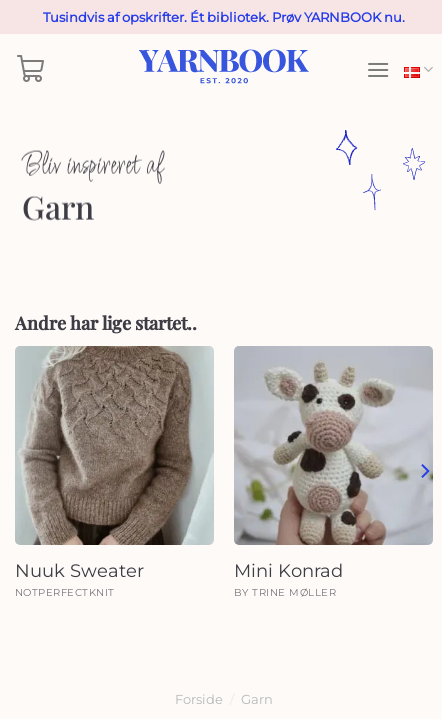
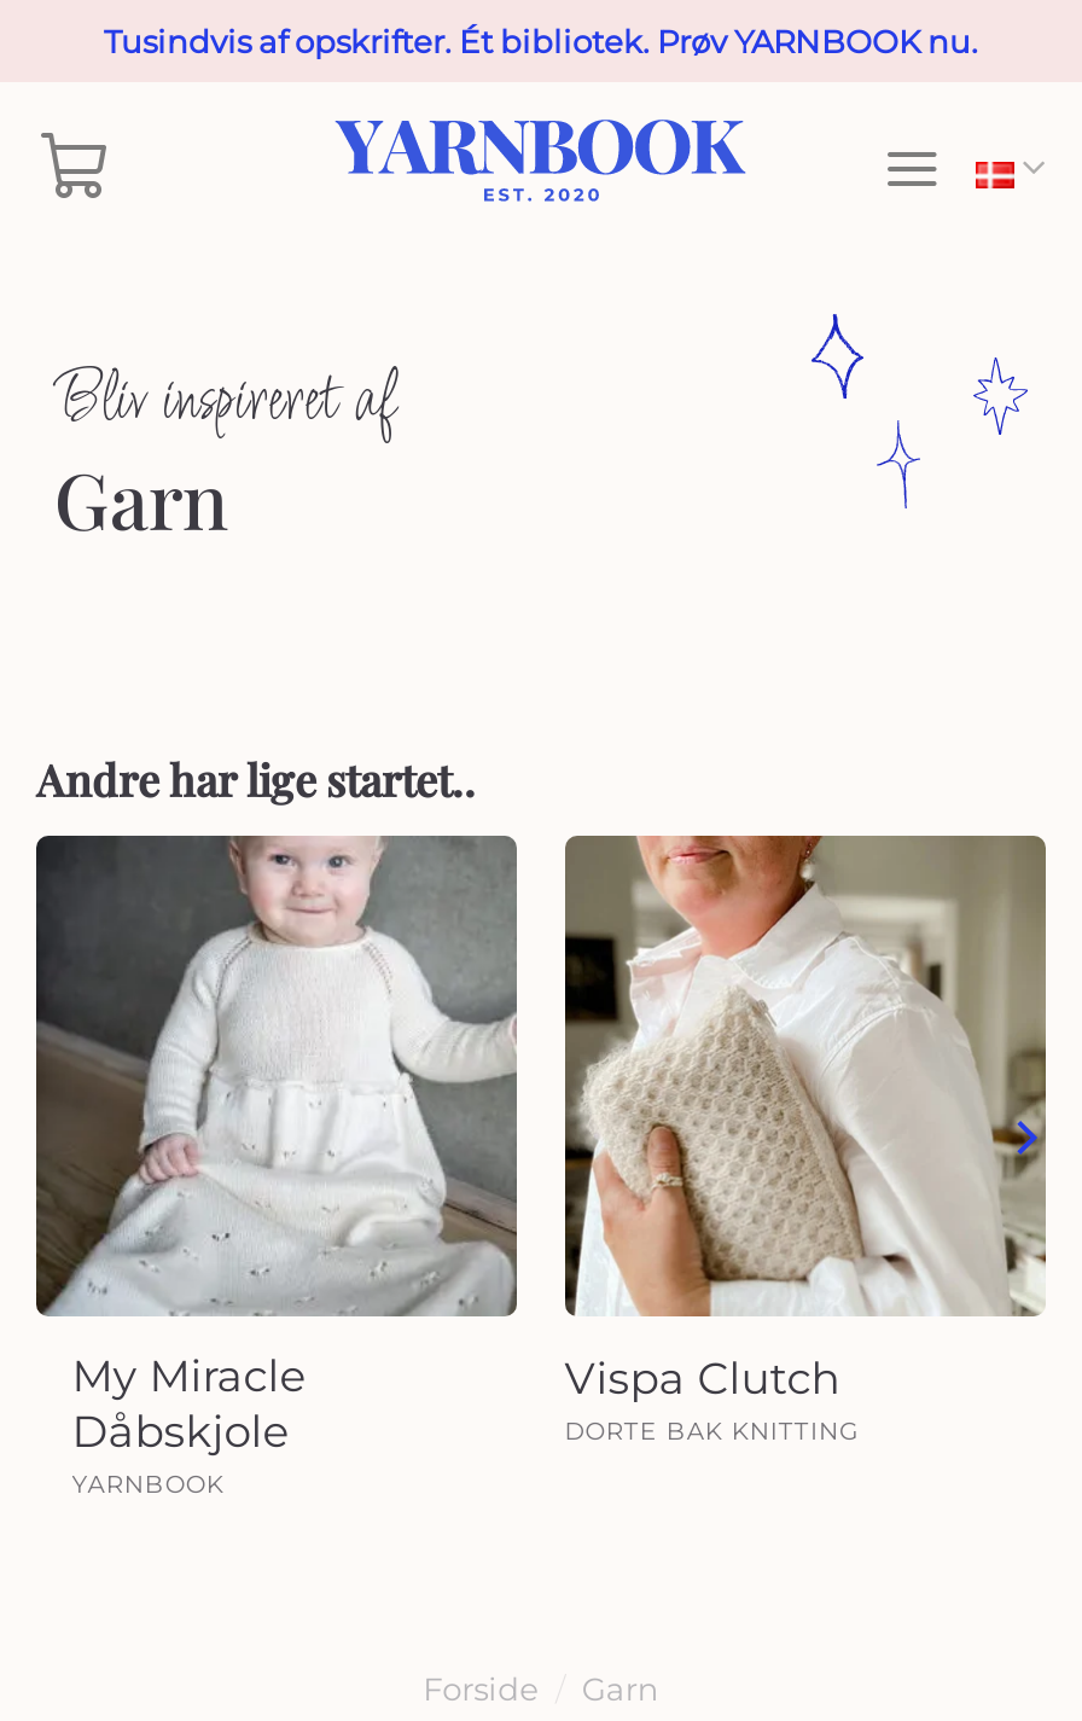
[15,345,213,599] [image] | Nuuk Sweater | NOTPERFECTKNIT -> [34,833,517,1500] [image] | My Miracle | Dåbskjole | YARNBOOK
[234,346,433,599] [image] | Mini Konrad | BY TRINE MØLLER -> [563,833,1048,1447] [image] | Vispa Clutch | DORTE BAK KNITTING

